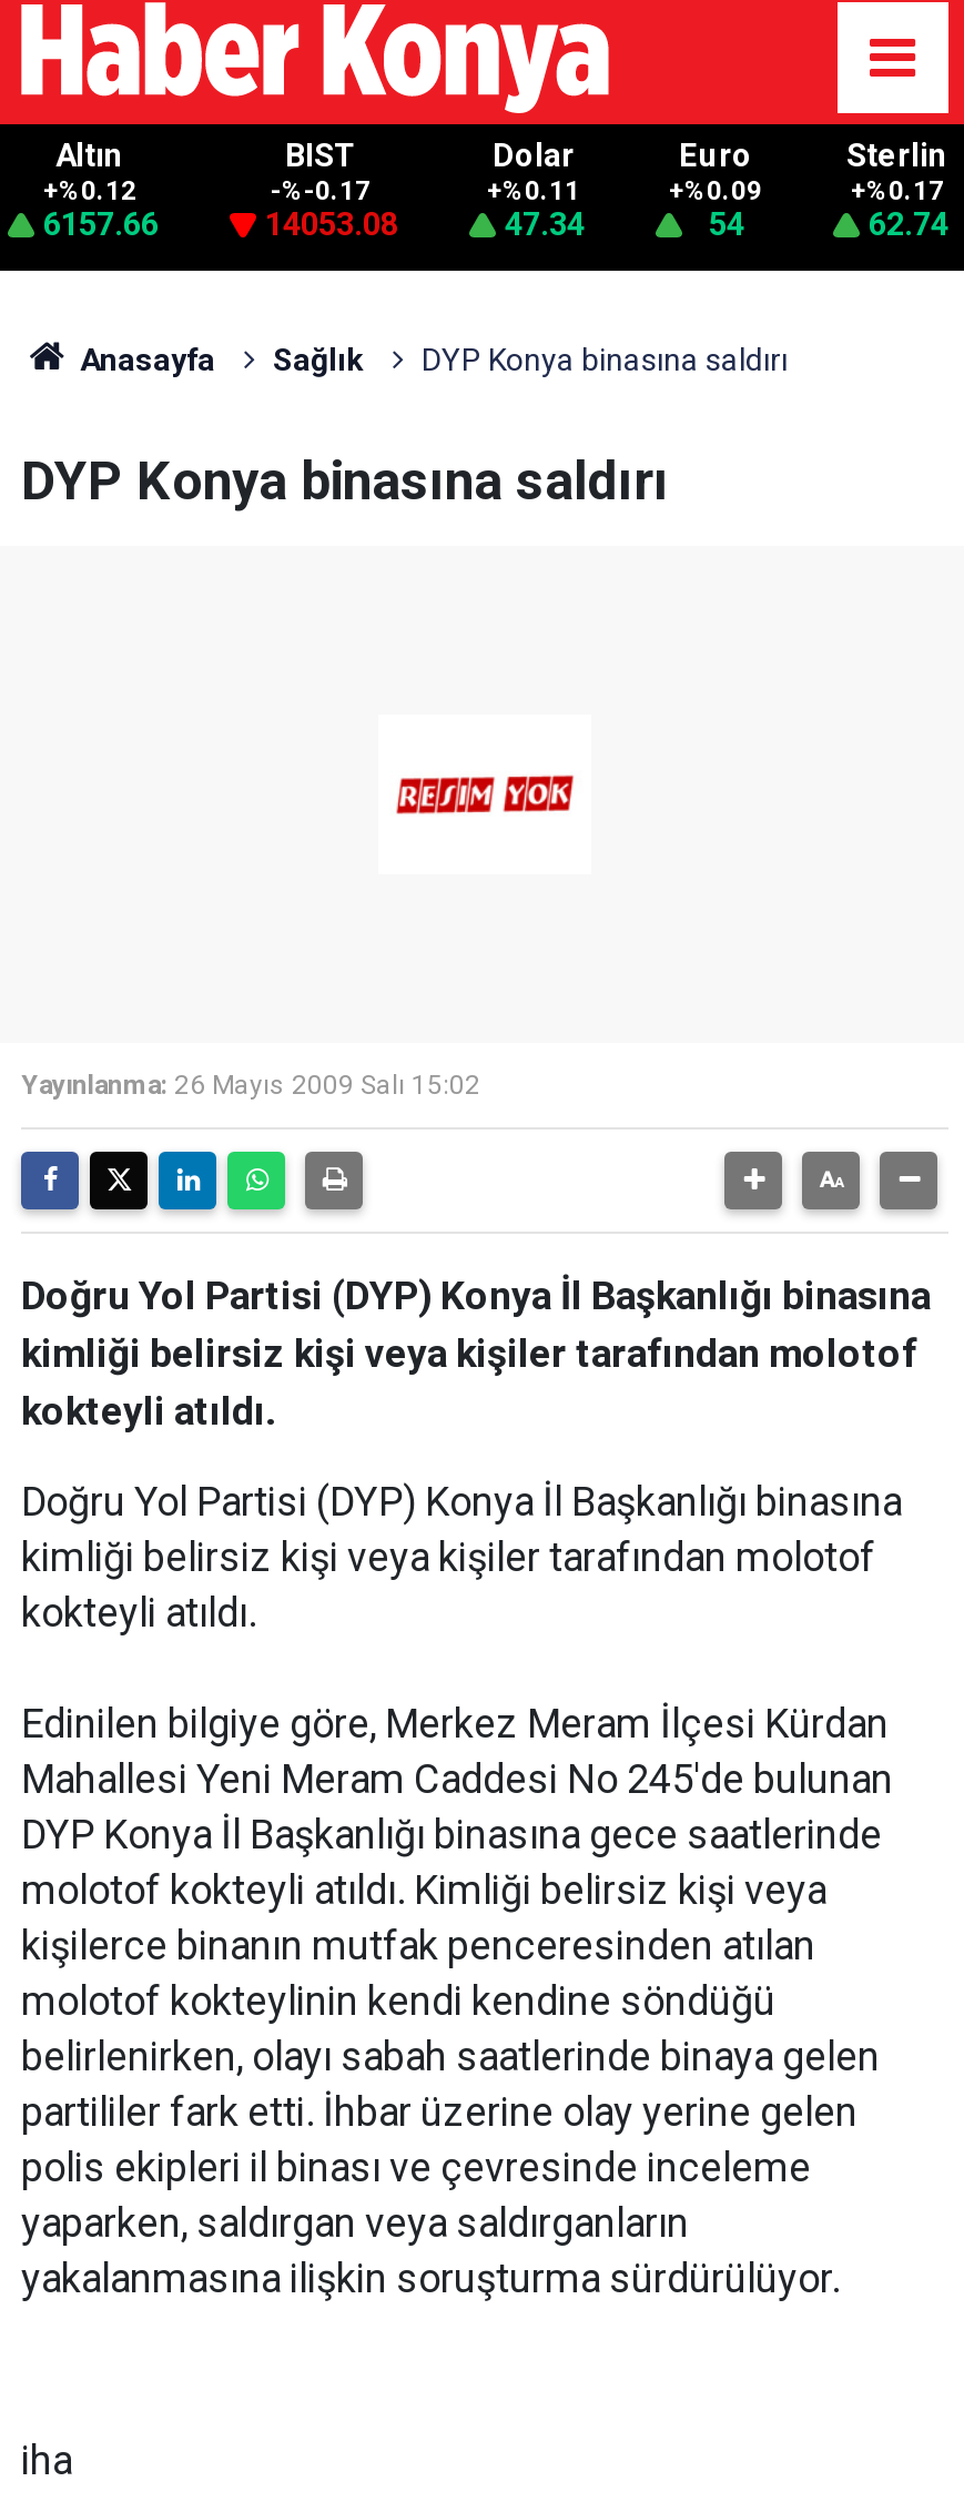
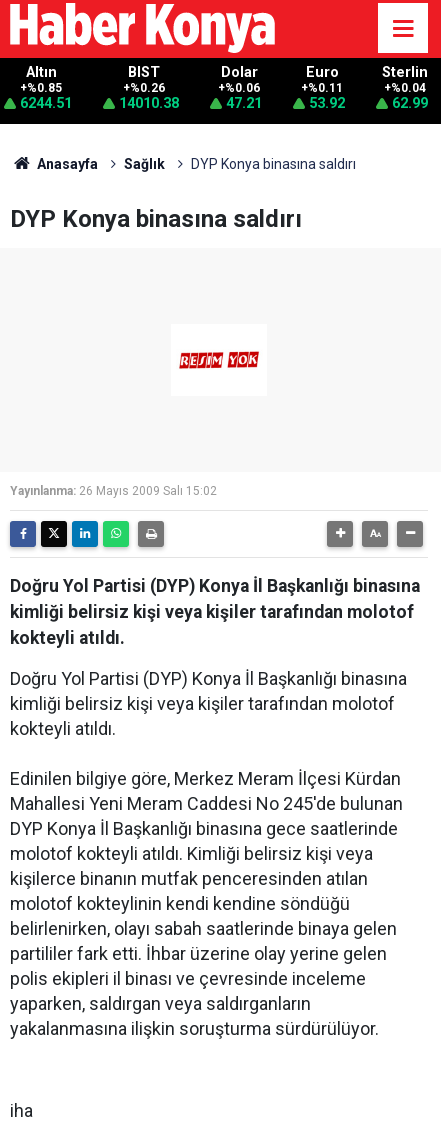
[43,175,136,206] +%0.12 -> [20,81,62,95] +%0.85
[271,175,371,206] -%-0.17 -> [123,81,165,95] +%0.26
[487,175,580,206] +%0.11 -> [218,81,260,95] +%0.06
[669,175,762,206] +%0.09 -> [301,81,343,95] +%0.11
[851,175,944,206] +%0.17 -> [384,81,426,95] +%0.04
[43,206,159,244] 6157.66 -> [20,95,72,112] 6244.51
[265,206,398,244] 14053.08 -> [119,95,179,112] 14010.38
[505,206,585,244] 47.34 -> [226,95,262,112] 47.21
[709,206,744,244] 54 -> [309,95,345,112] 53.92
[869,206,948,244] 62.74 -> [392,95,428,112] 62.99

